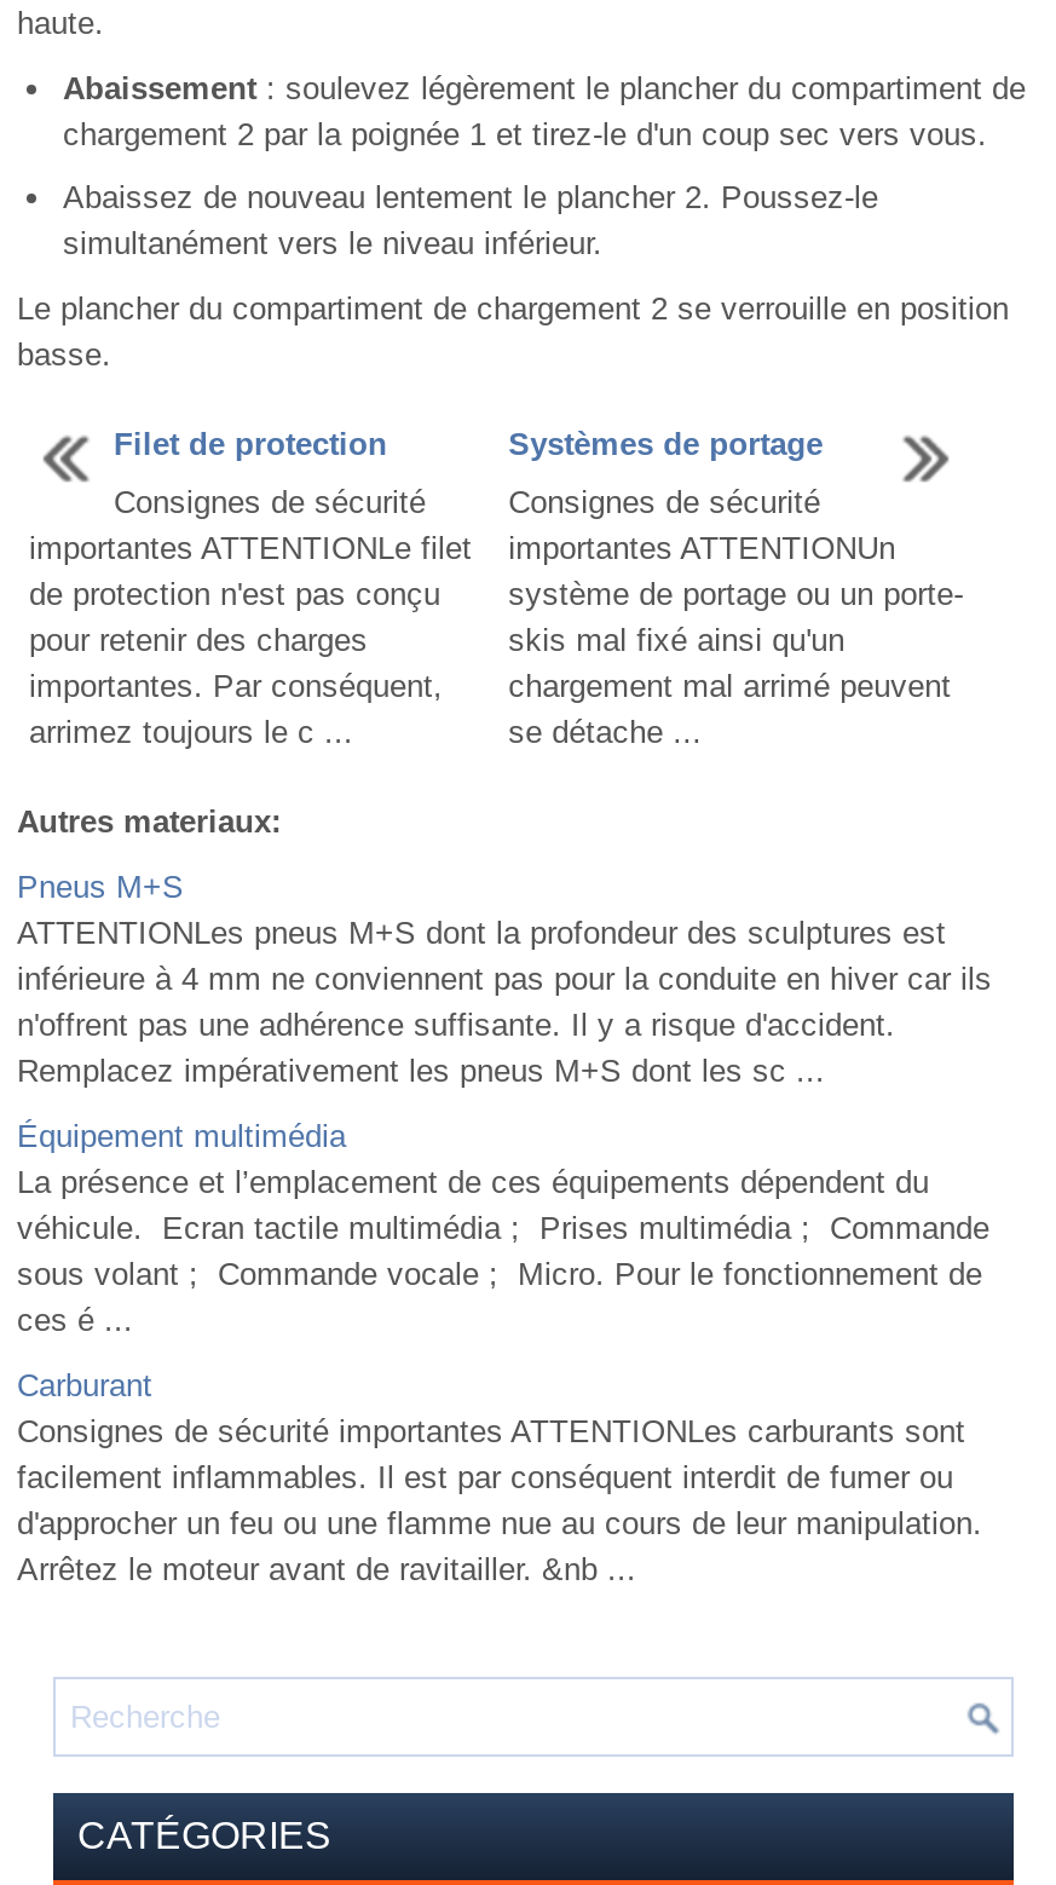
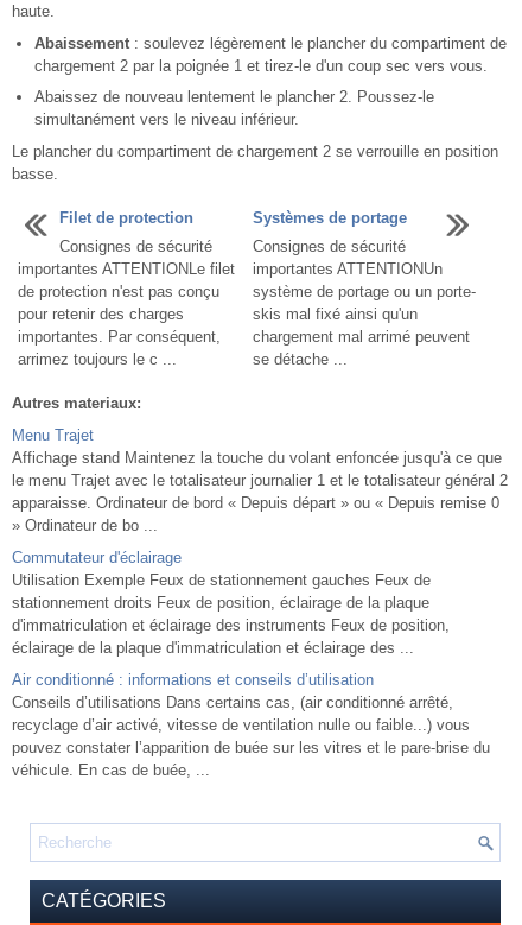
[17,869,992,1089] Pneus M+S | ATTENTIONLes pneus M+S dont la profondeur des sculptures est | inférieure à 4 mm ne conviennent pas pour la conduite en hiver car ils | n'offrent pas une adhérence suffisante. Il y a risque d'accident. | Remplacez impérativement les pneus M+S dont les sc ... -> [12,426,508,534] Menu Trajet | Affichage stand Maintenez la touche du volant enfoncée jusqu'à ce que | le menu Trajet avec le totalisateur journalier 1 et le totalisateur général 2 | apparaisse. Ordinateur de bord « Depuis départ » ou « Depuis remise 0 | » Ordinateur de bo ...
[17,1118,989,1338] Équipement multimédia | La présence et l’emplacement de ces équipements dépendent du | véhicule. Ecran tactile multimédia ; Prises multimédia ; Commande | sous volant ; Commande vocale ; Micro. Pour le fonctionnement de | ces é ... -> [12,549,450,657] Commutateur d'éclairage | Utilisation Exemple Feux de stationnement gauches Feux de | stationnement droits Feux de position, éclairage de la plaque | d'immatriculation et éclairage des instruments Feux de position, | éclairage de la plaque d'immatriculation et éclairage des ...
[17,1367,982,1587] Carburant | Consignes de sécurité importantes ATTENTIONLes carburants sont | facilement inflammables. Il est par conséquent interdit de fumer ou | d'approcher un feu ou une flamme nue au cours de leur manipulation. | Arrêtez le moteur avant de ravitailler. &nb ... -> [12,671,490,779] Air conditionné : informations et conseils d’utilisation | Conseils d’utilisations Dans certains cas, (air conditionné arrêté, | recyclage d’air activé, vitesse de ventilation nulle ou faible...) vous | pouvez constater l’apparition de buée sur les vitres et le pare-brise du | véhicule. En cas de buée, ...

